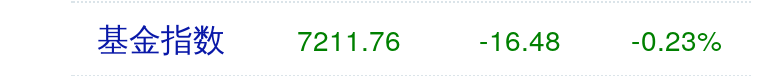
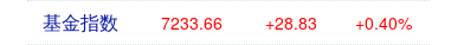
[297,18,401,58] 7211.76 -> [161,11,223,35] 7233.66
[479,18,561,58] -16.48 -> [265,11,317,35] +28.83
[631,18,721,58] -0.23% -> [355,11,412,35] +0.40%

